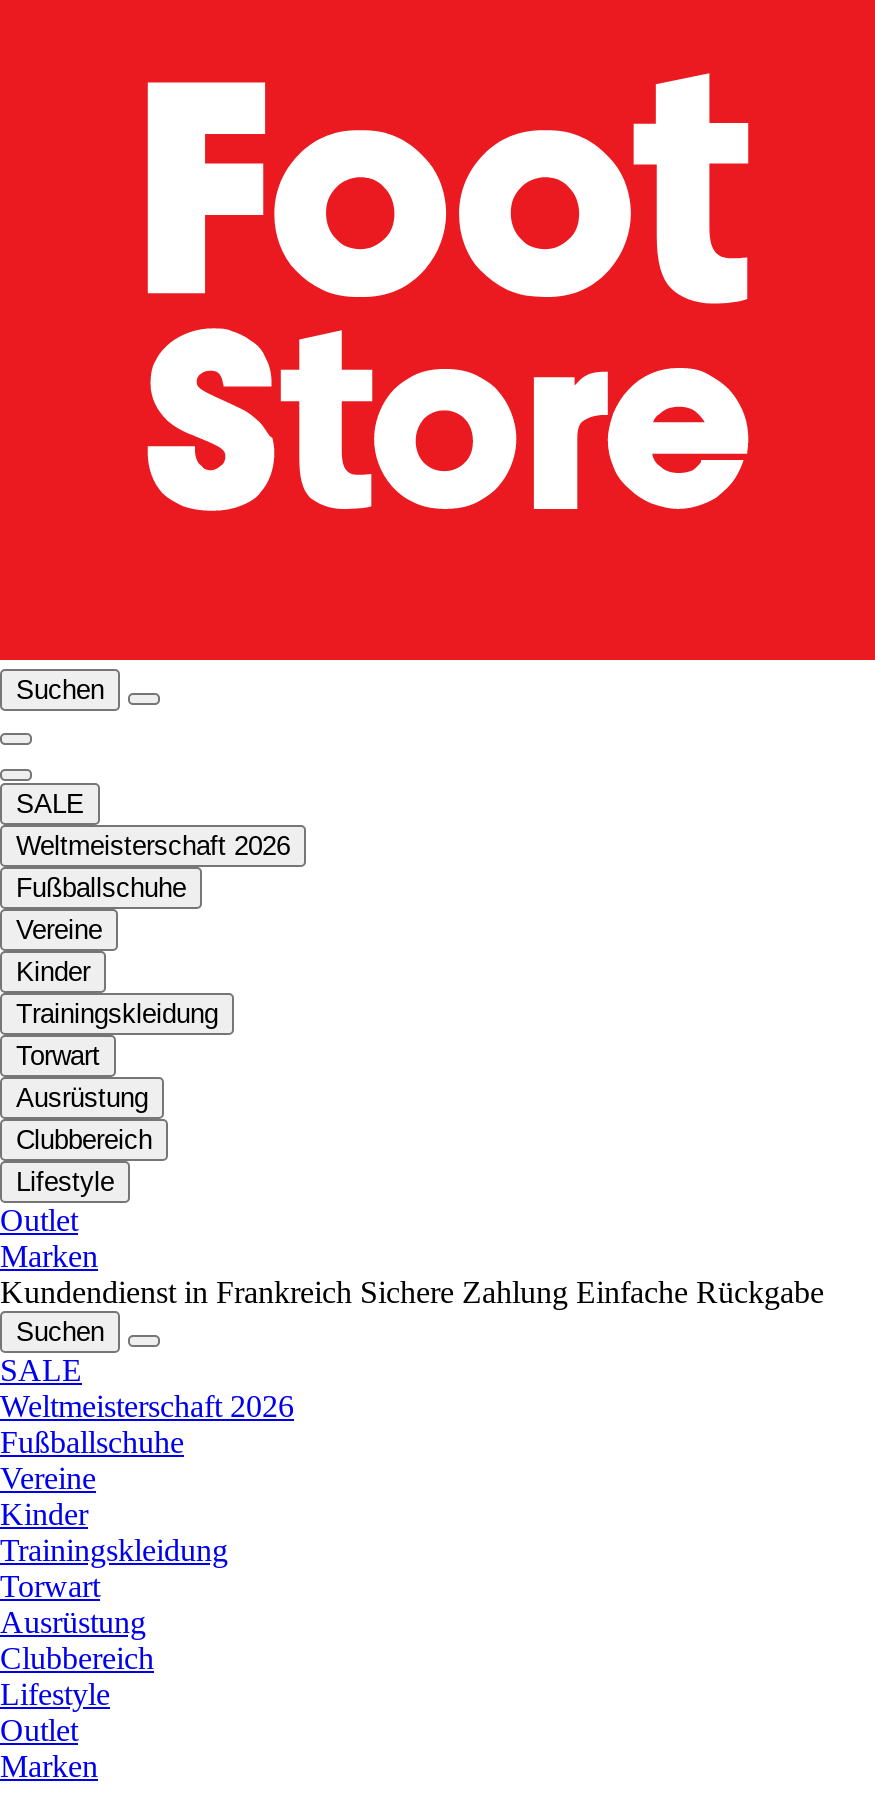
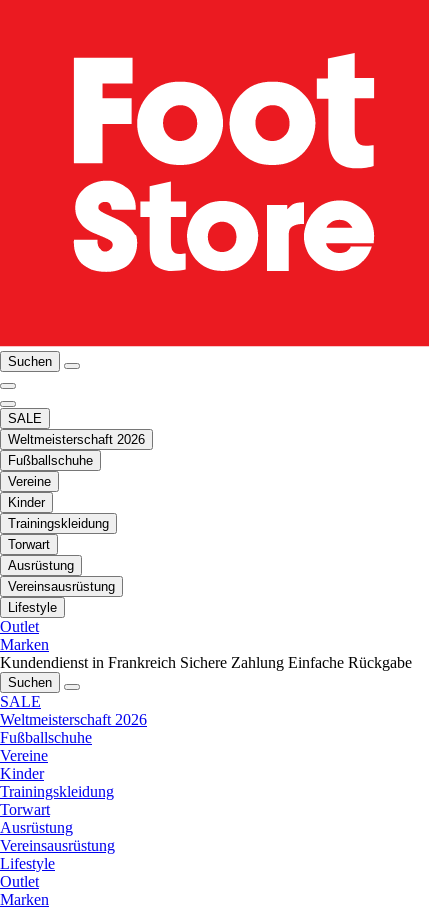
[16,1126,152,1156] Clubbereich -> [8,579,115,594] Vereinsausrüstung
[0,1642,154,1676] Clubbereich -> [0,837,115,854] Vereinsausrüstung

